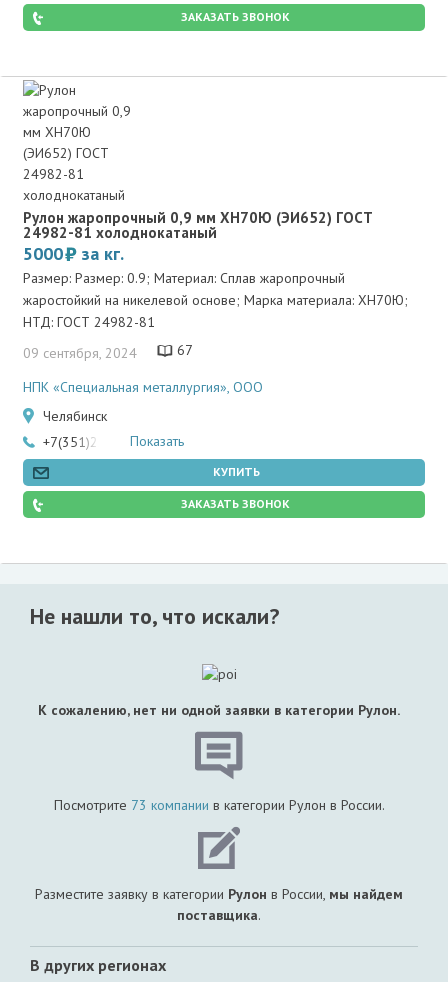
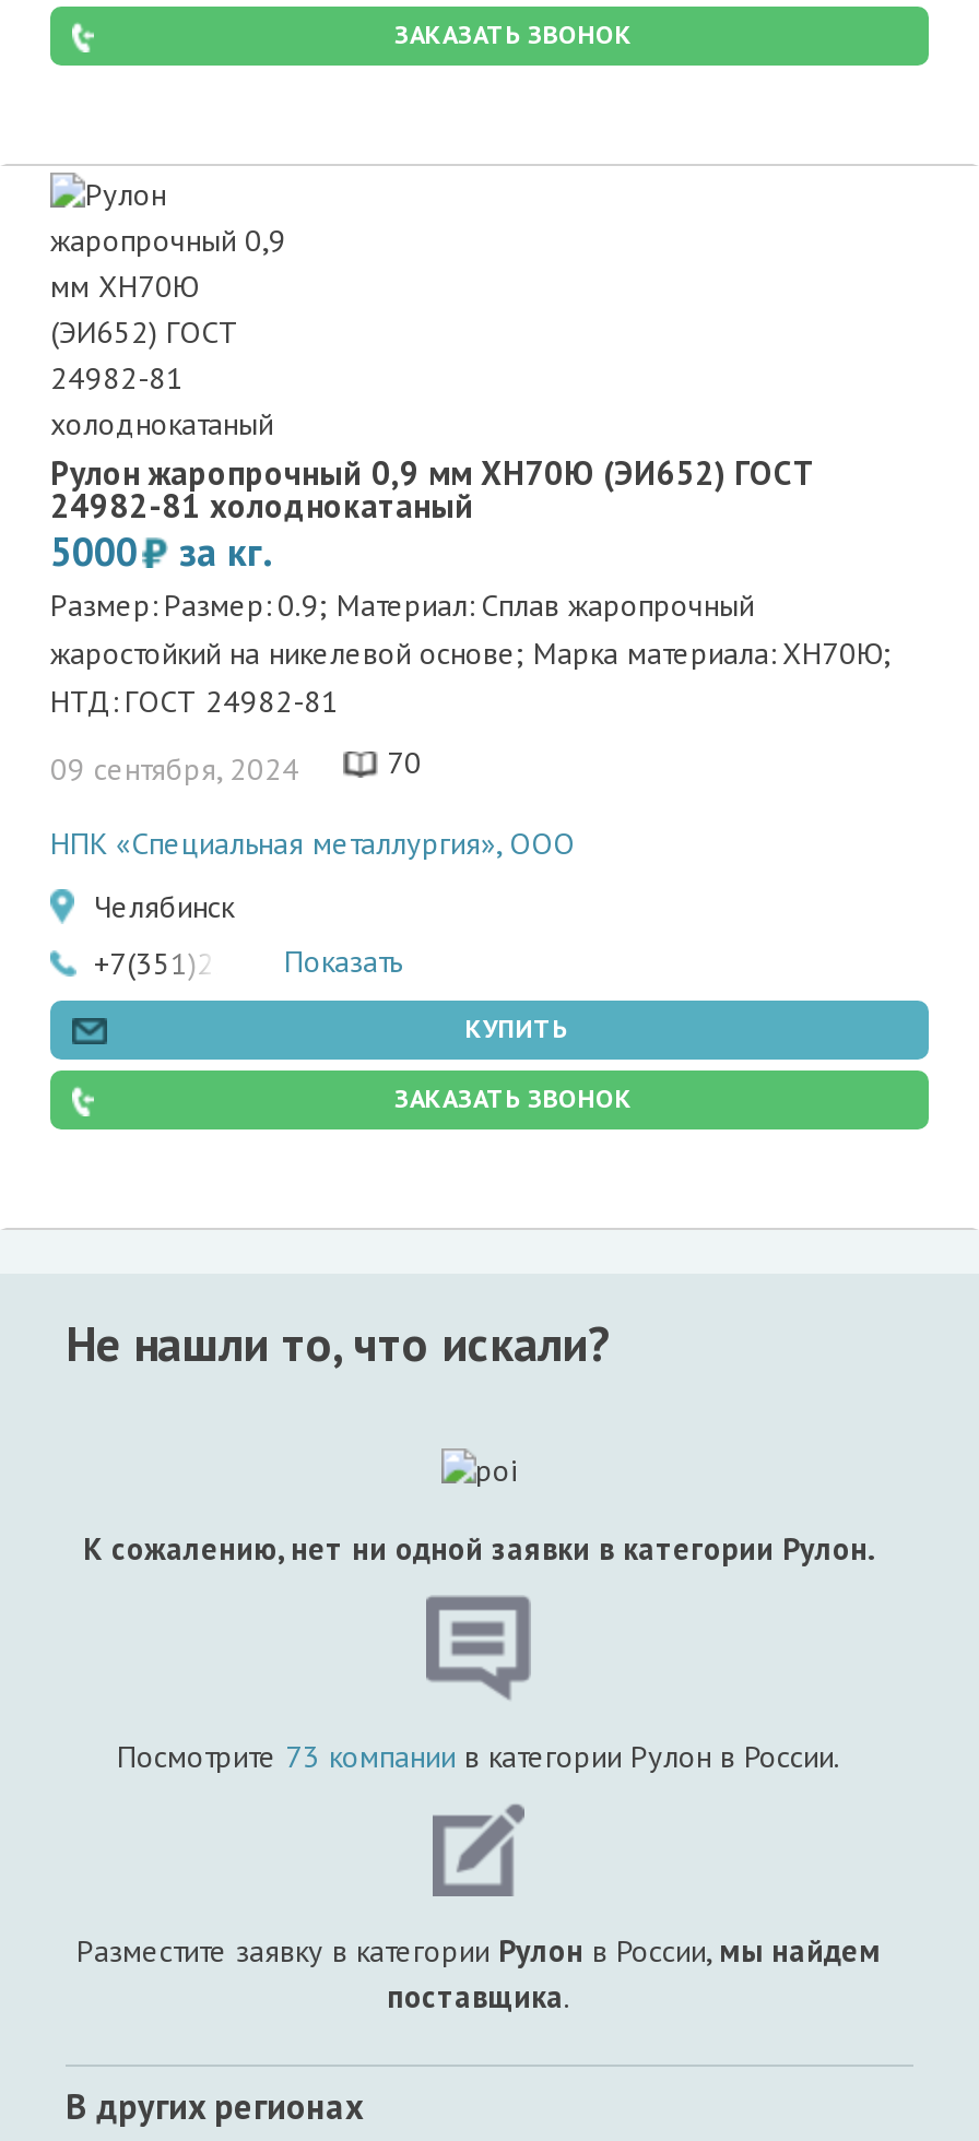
[177,341,193,359] 67 -> [387,743,422,782] 70

